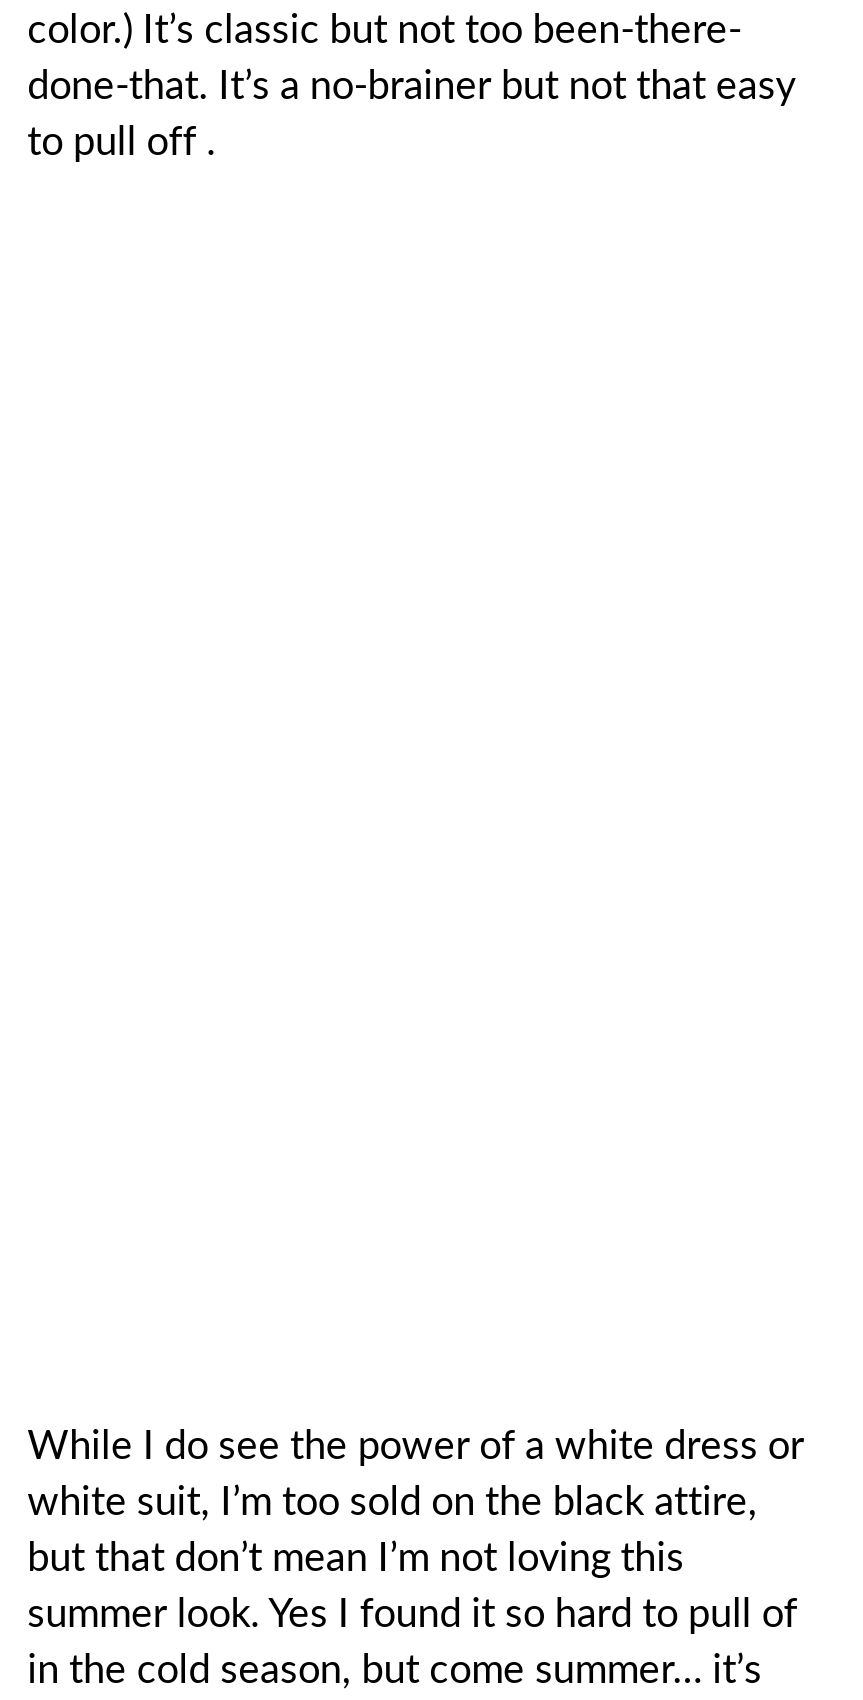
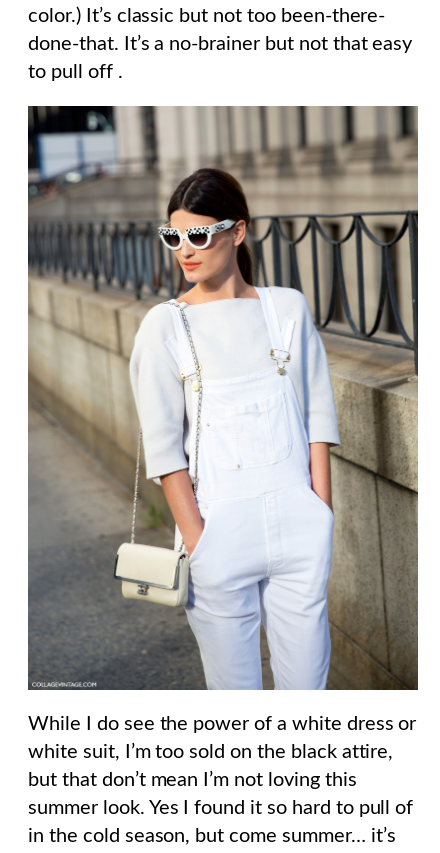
none -> [27,105,419,691] [image]

